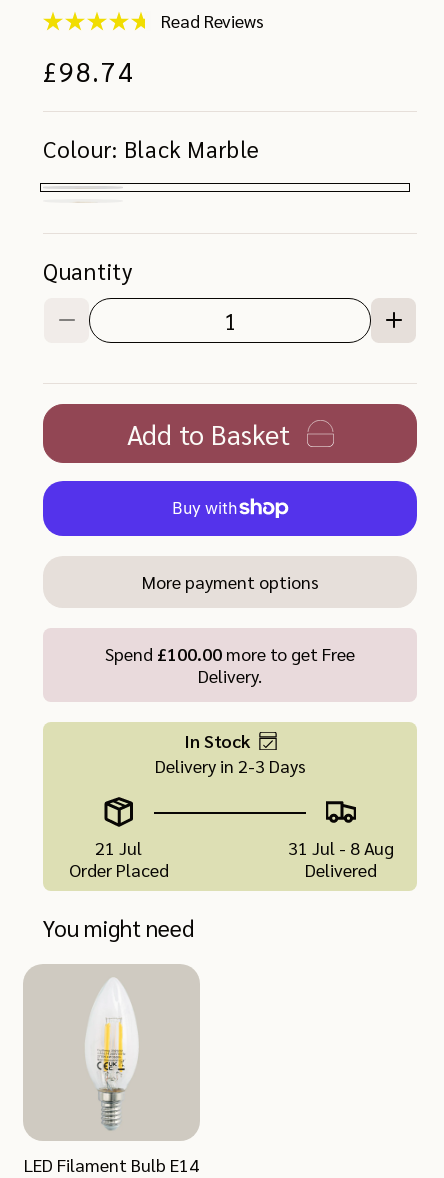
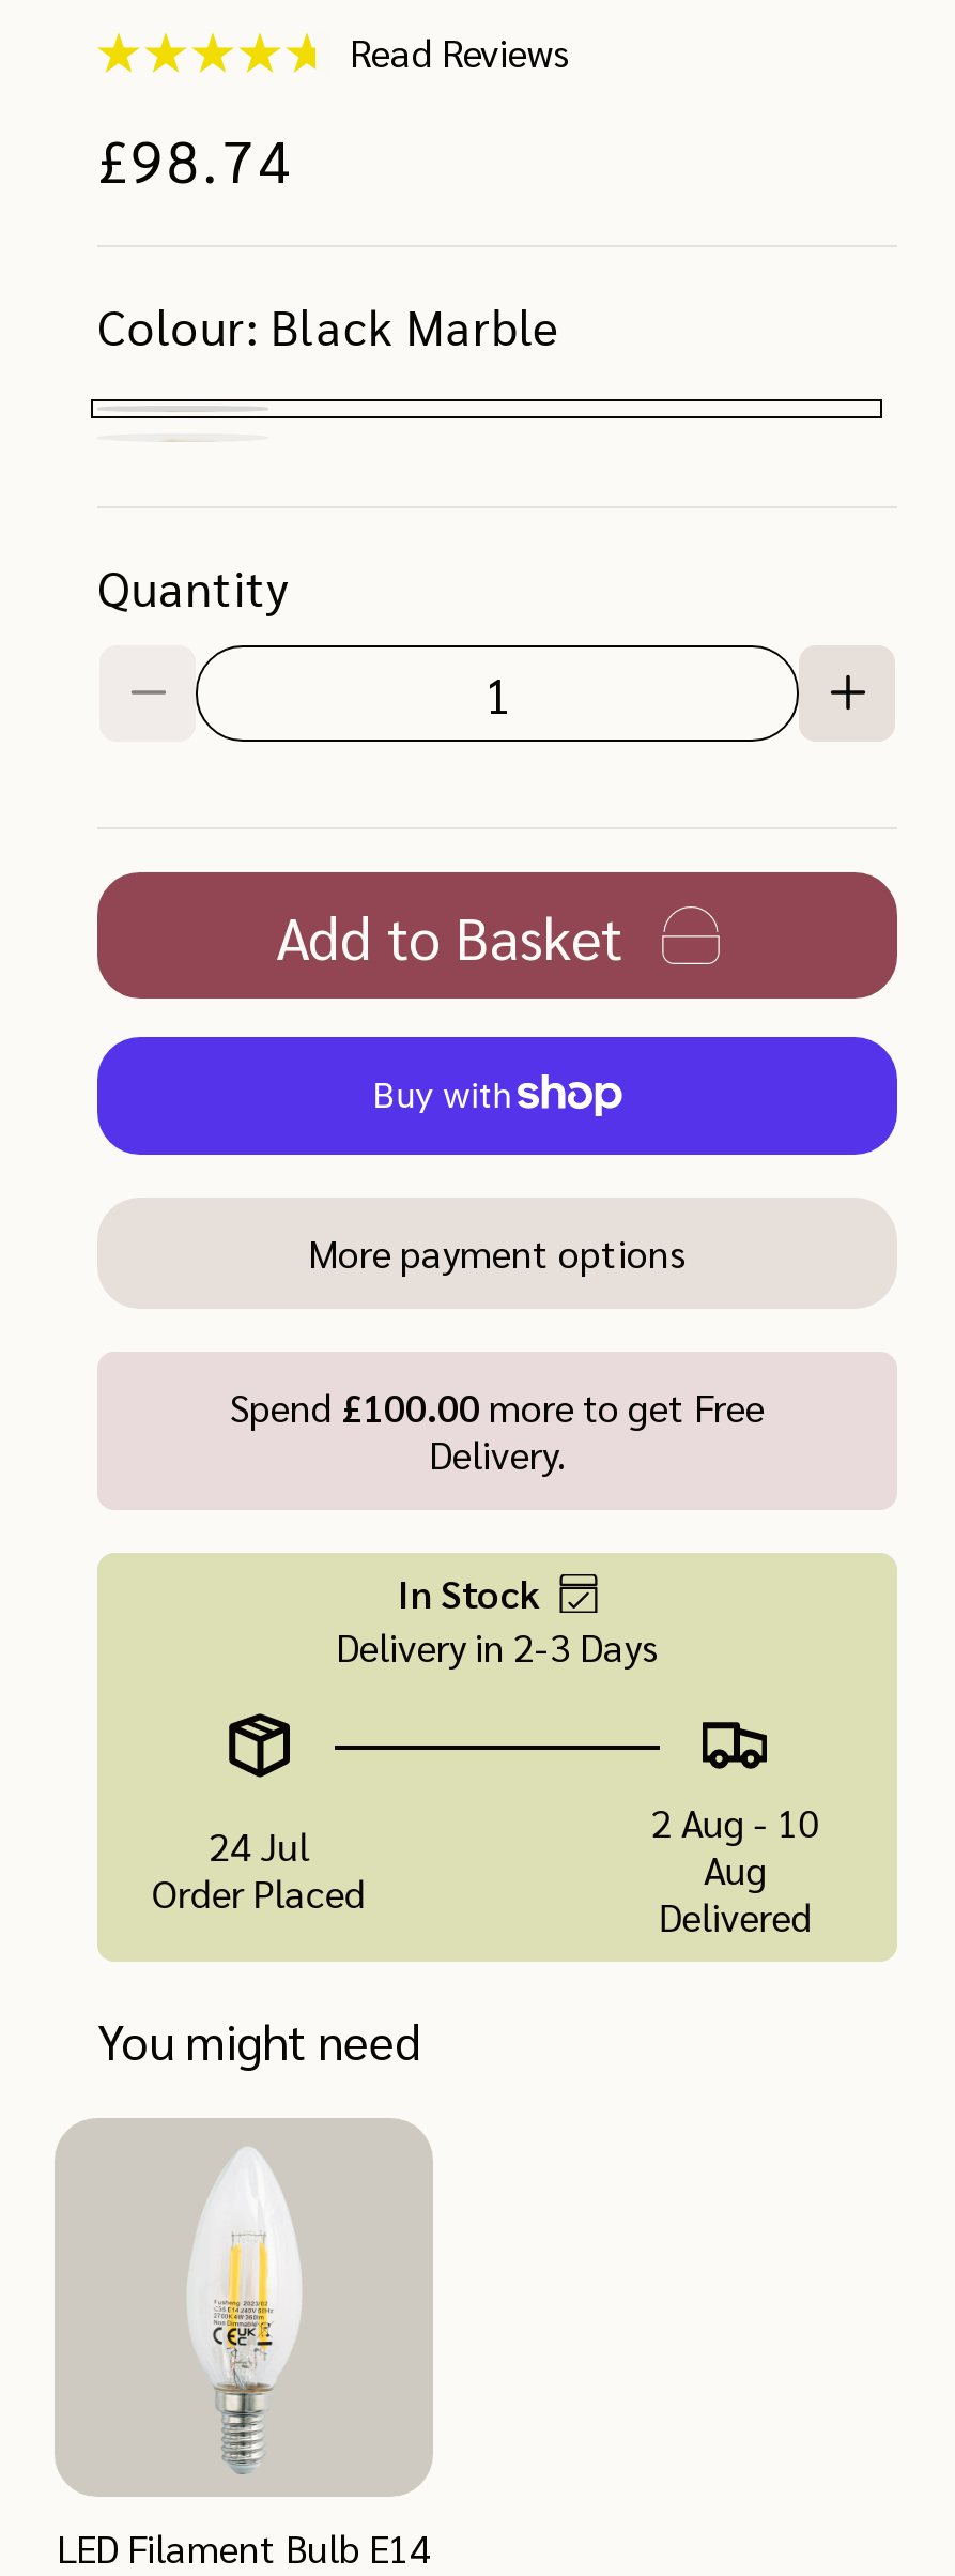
[95,836,142,859] 21 Jul -> [209,1820,309,1869] 24 Jul
[288,836,394,859] 31 Jul - 8 Aug -> [651,1796,820,1893] 2 Aug - 10 | Aug

